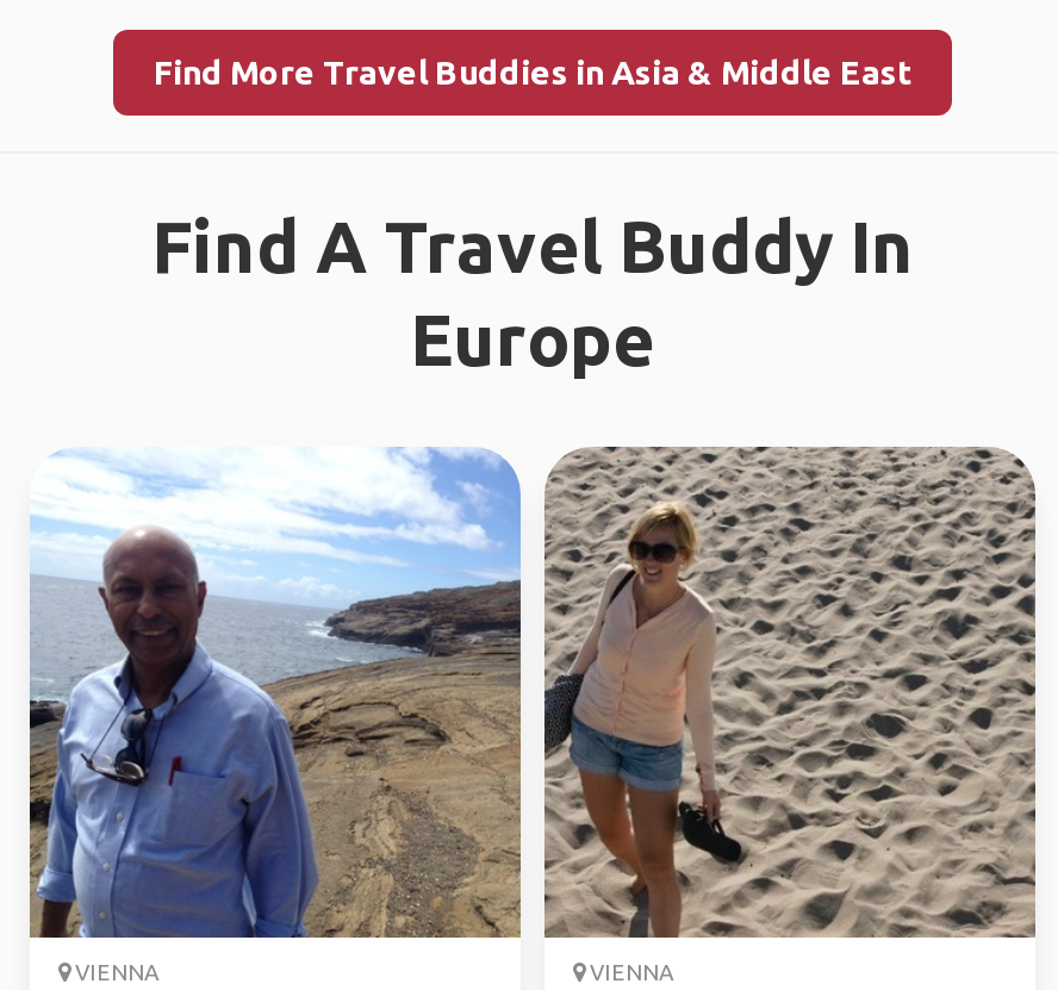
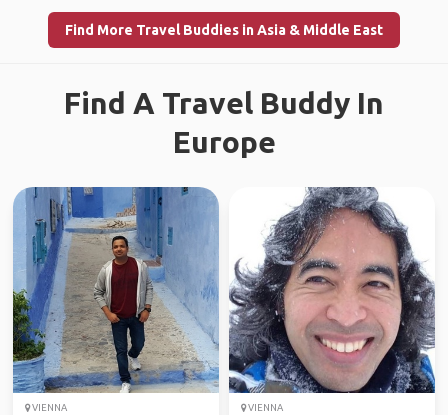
[27,447,523,940] [image] -> [13,186,220,394] [image]
[542,444,1038,940] [image] -> [229,187,436,394] [image]

